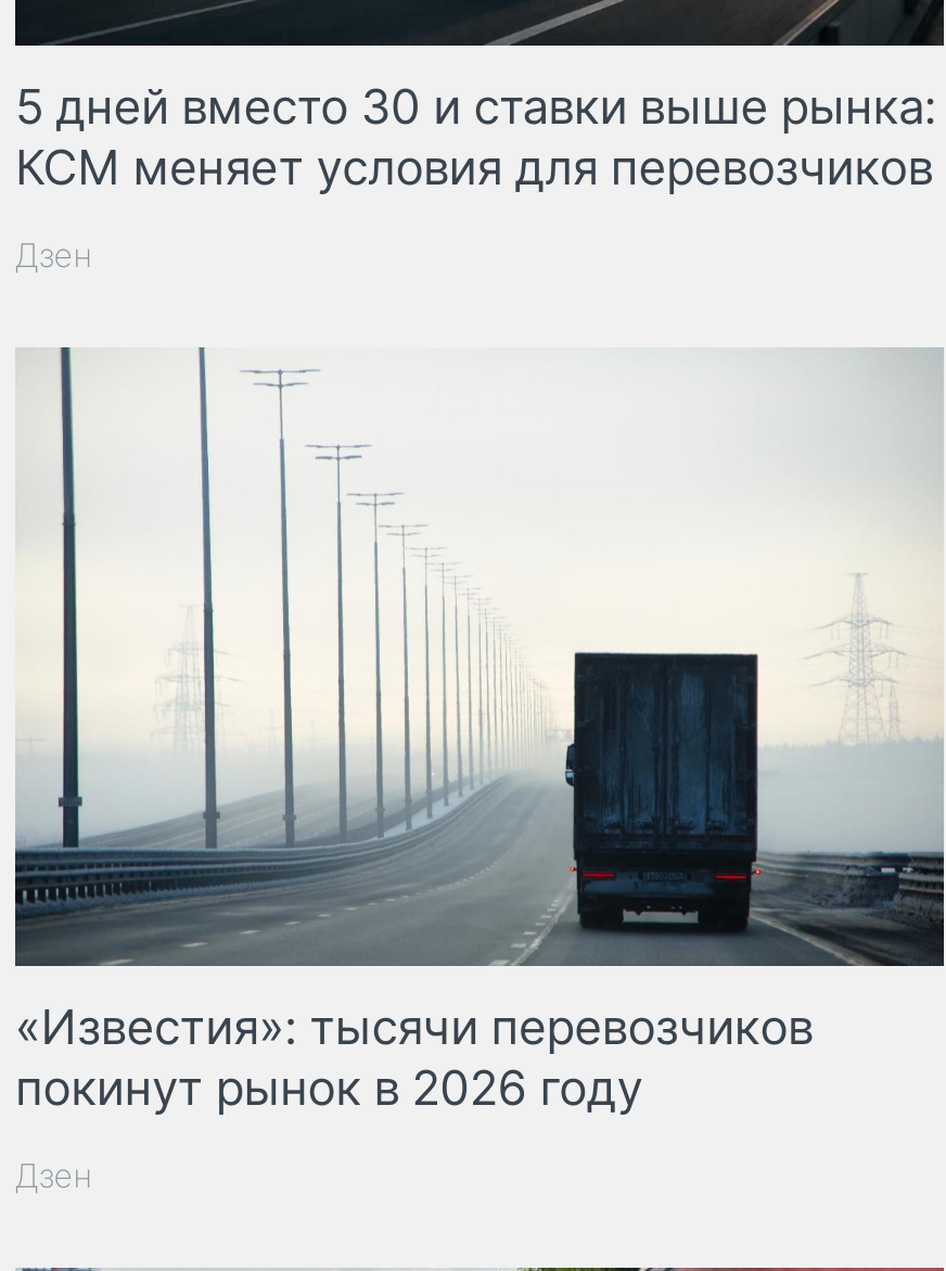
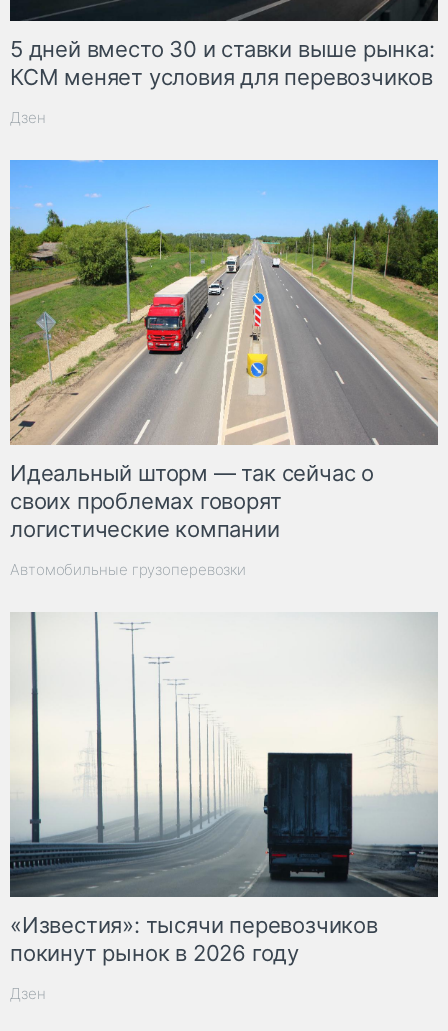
none -> [9,159,439,579] [image] | Идеальный шторм — так сейчас о | своих проблемах говорят | логистические компании | Автомобильные грузоперевозки

